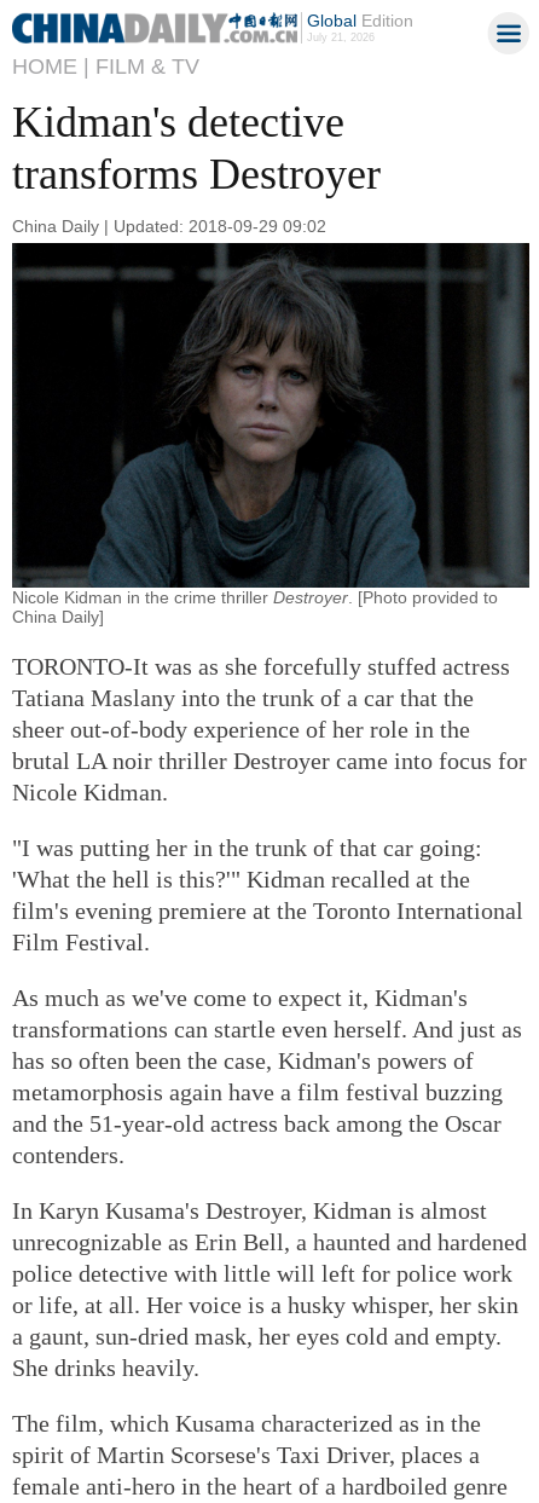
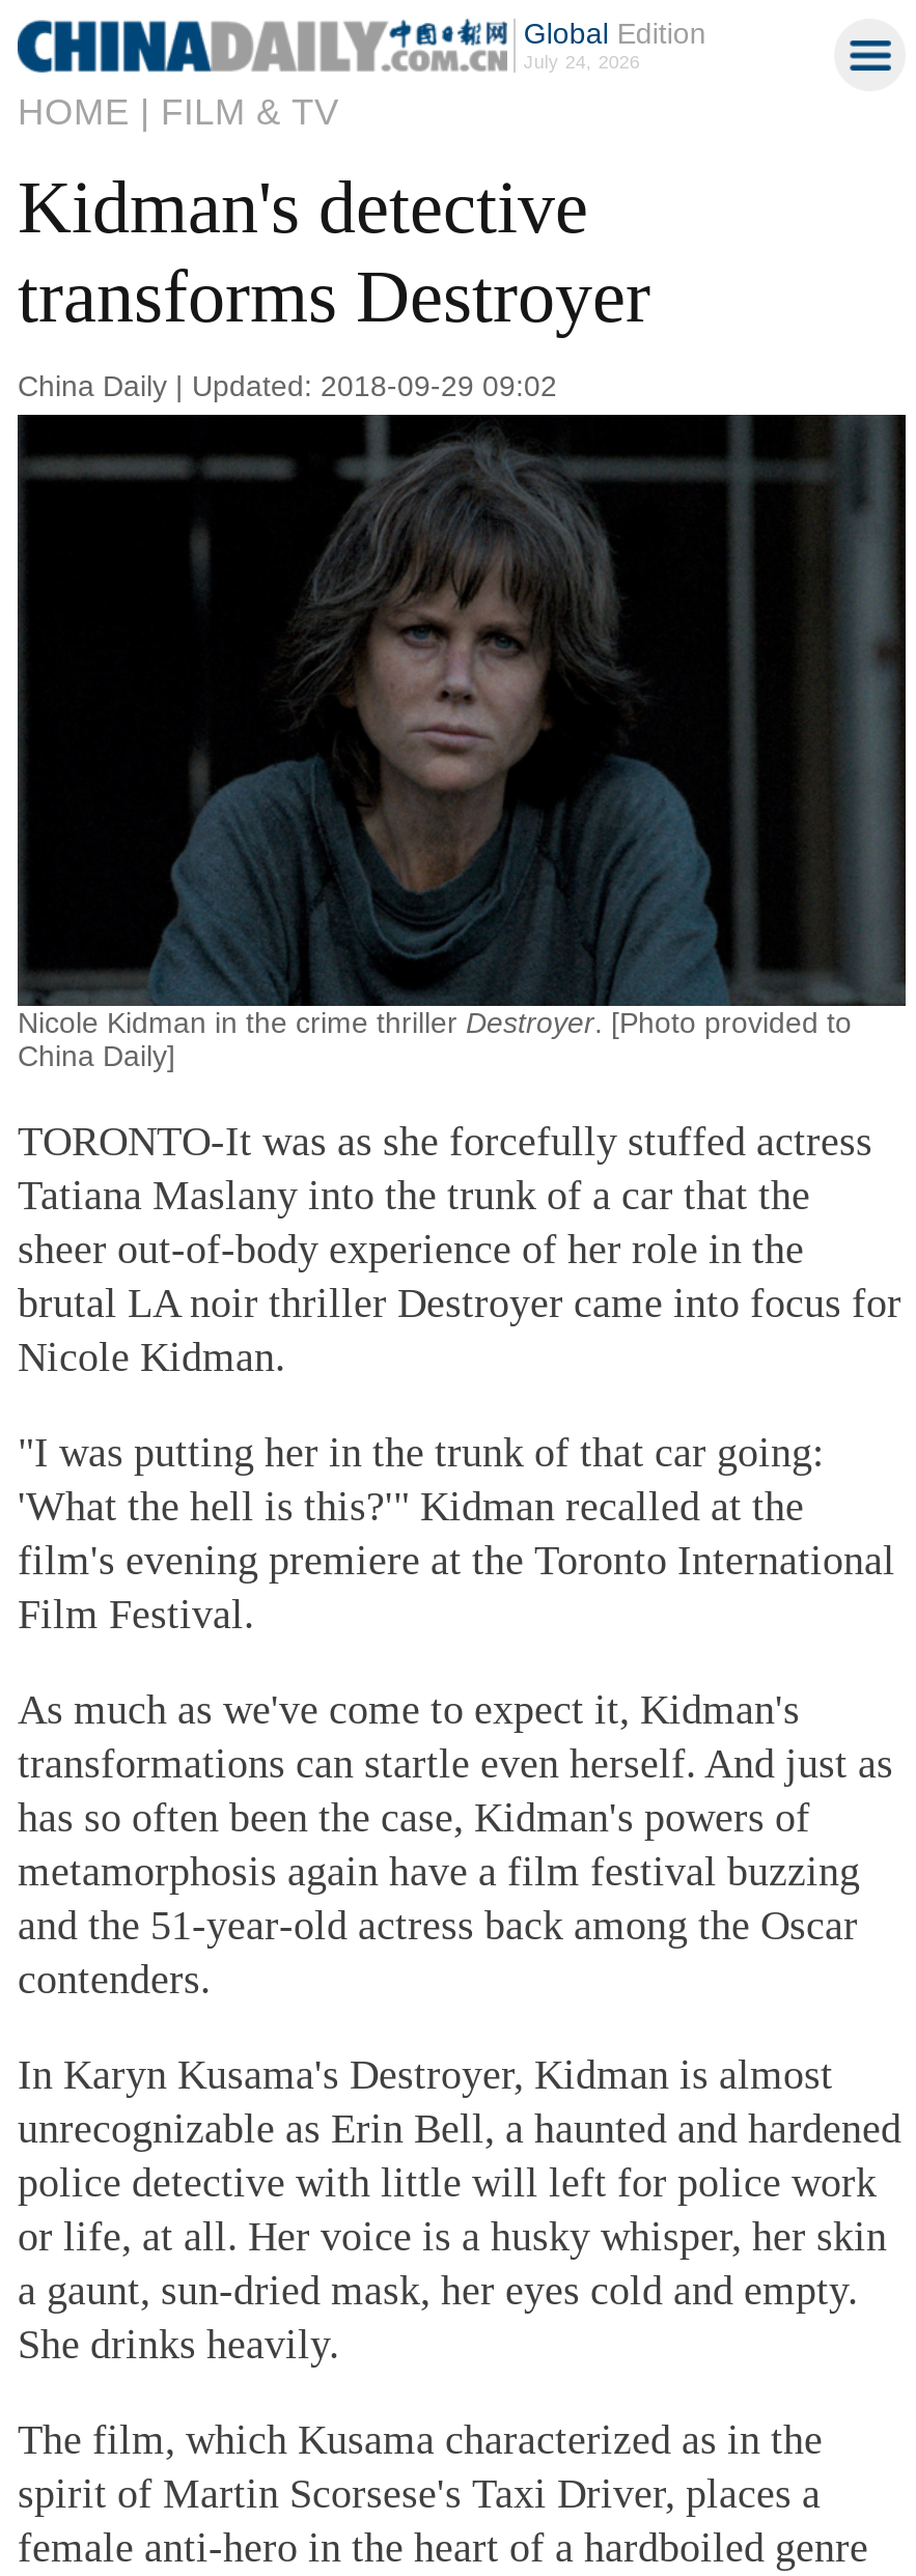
[307,31,375,44] July 21, 2026 -> [524,52,640,73] July 24, 2026

